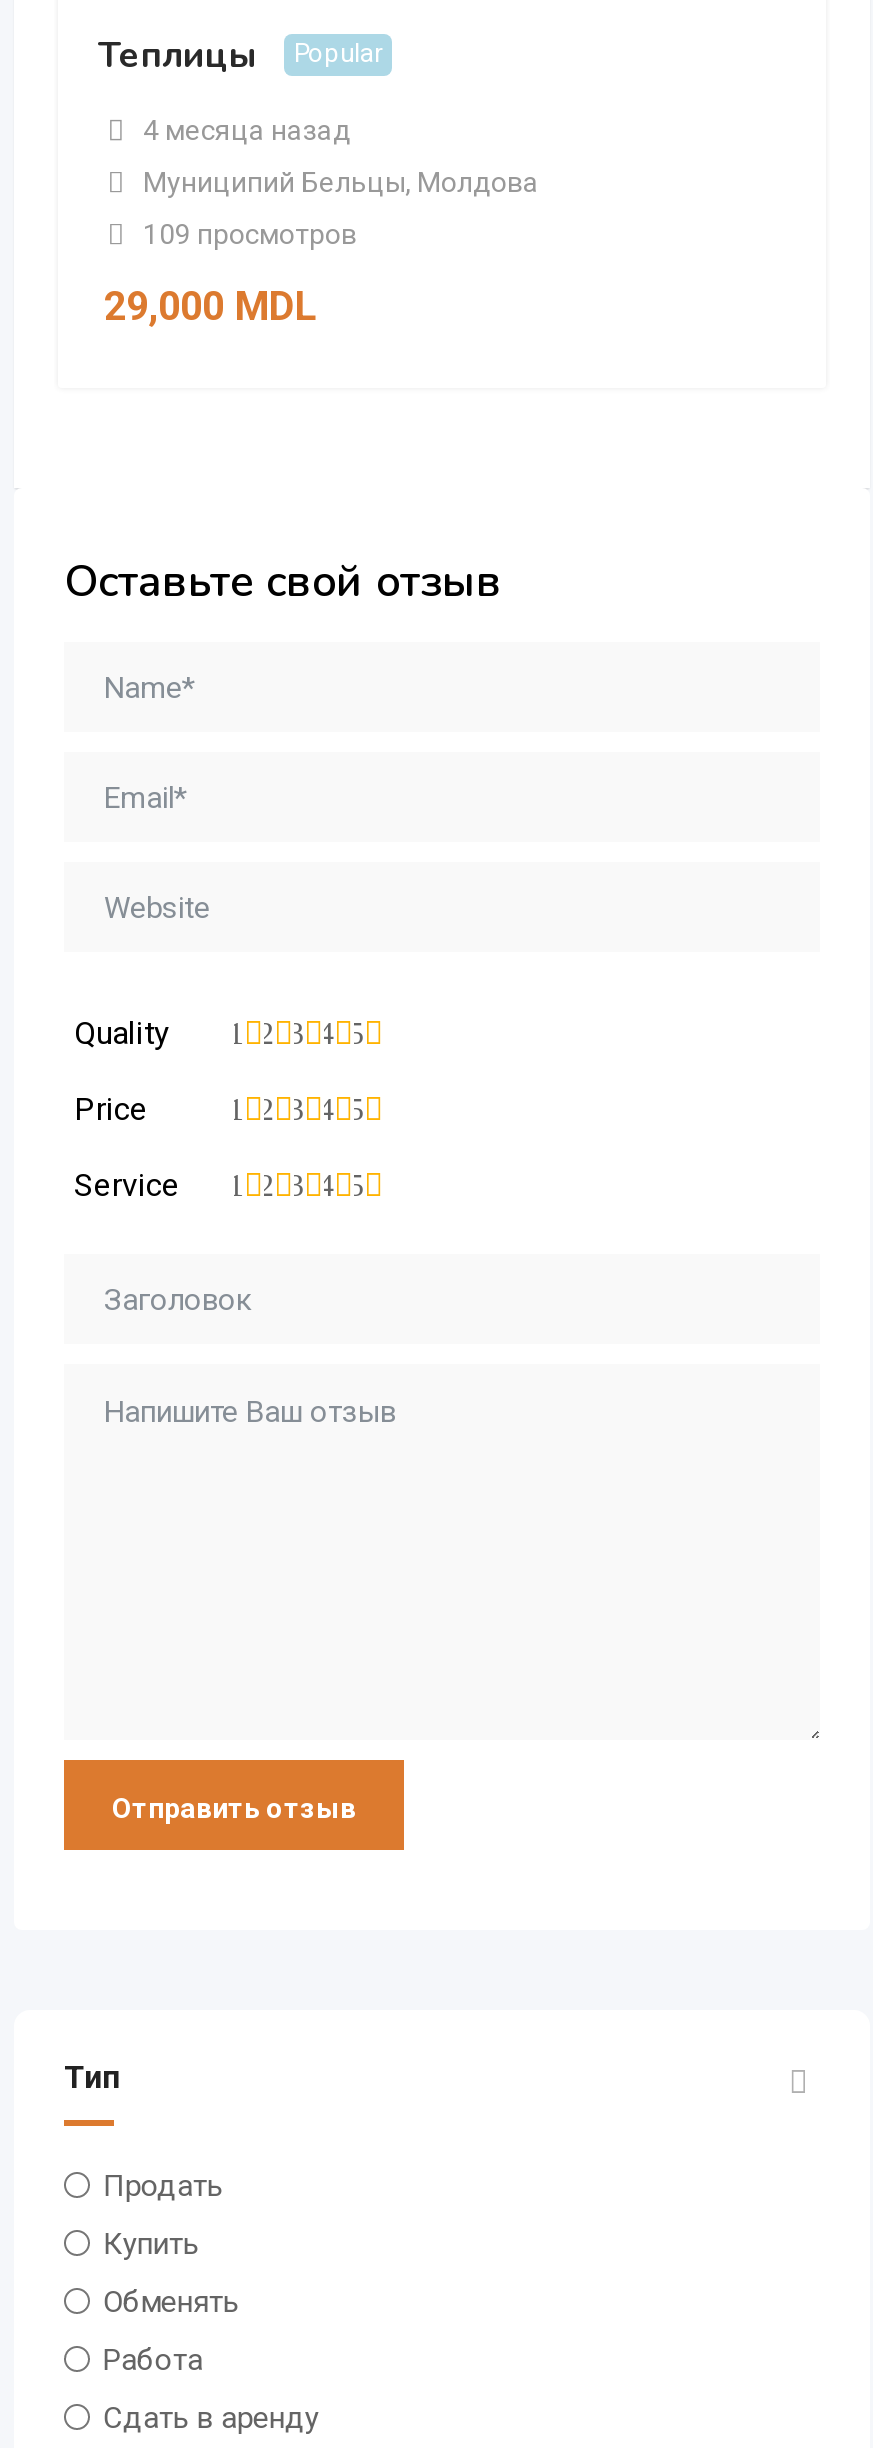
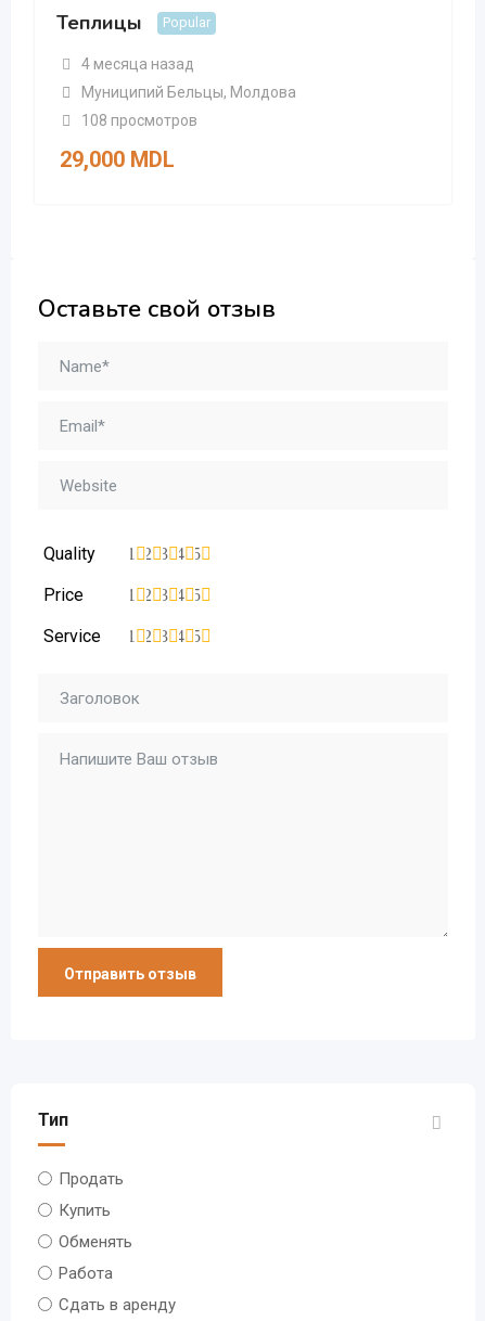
[143,218,357,250] 109 просмотров -> [81,112,197,129] 108 просмотров

